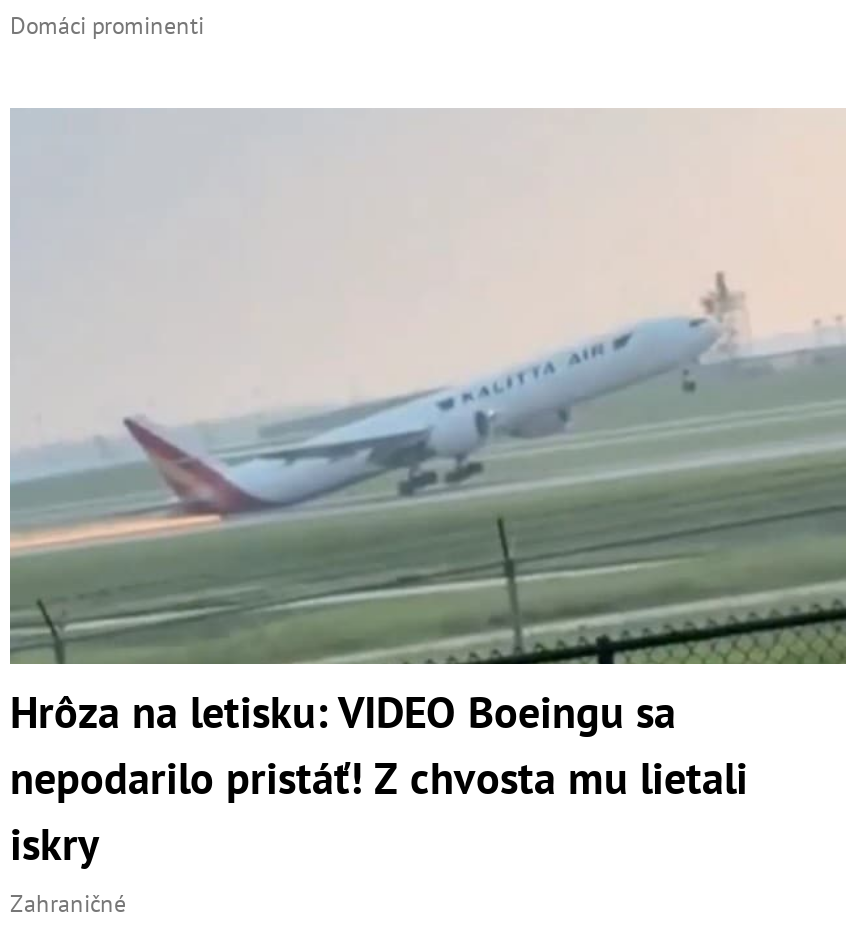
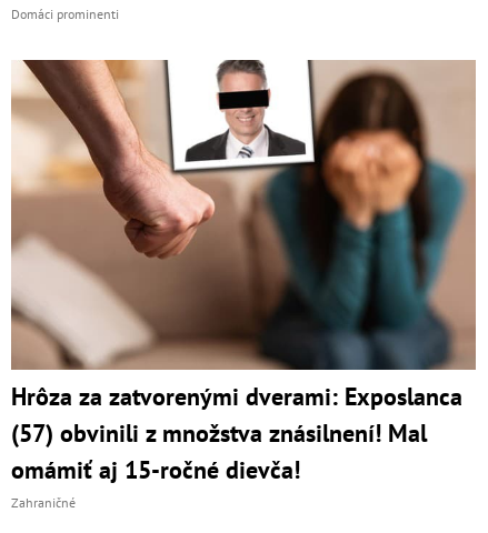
[10,107,848,872] [image] | Hrôza na letisku: VIDEO Boeingu sa | nepodarilo pristáť! Z chvosta mu lietali | iskry -> [11,59,476,485] [image] | Hrôza za zatvorenými dverami: Exposlanca | (57) obvinili z množstva znásilnení! Mal | omámiť aj 15-ročné dievča!

